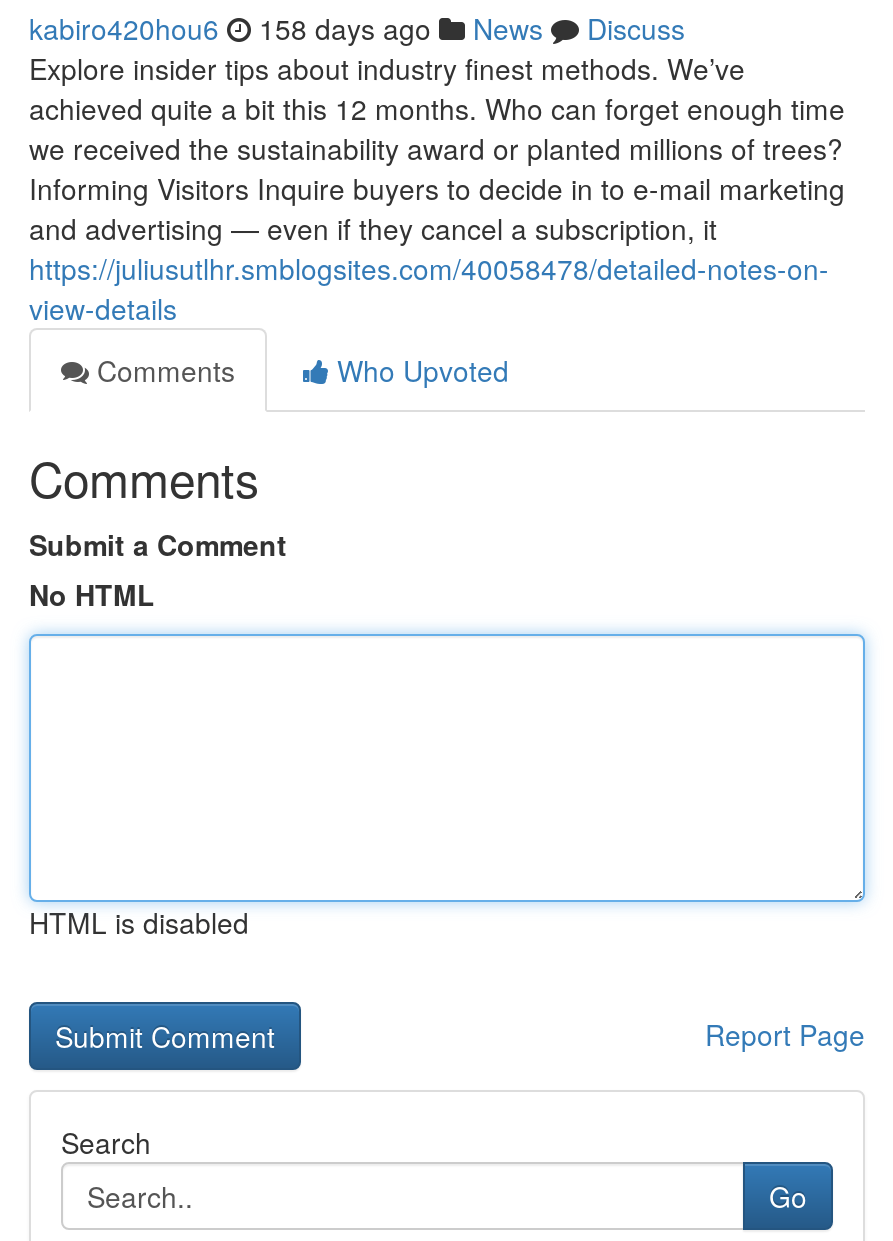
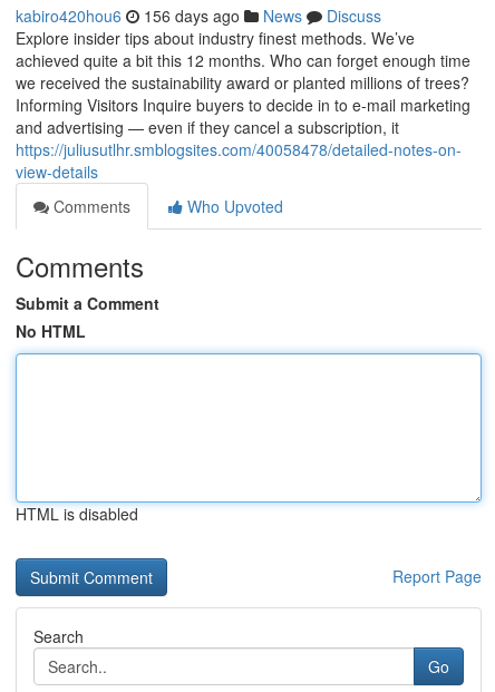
[29,8,685,48] kabiro420hou6 158 days ago News Discuss -> [16,4,381,27] kabiro420hou6 156 days ago News Discuss

